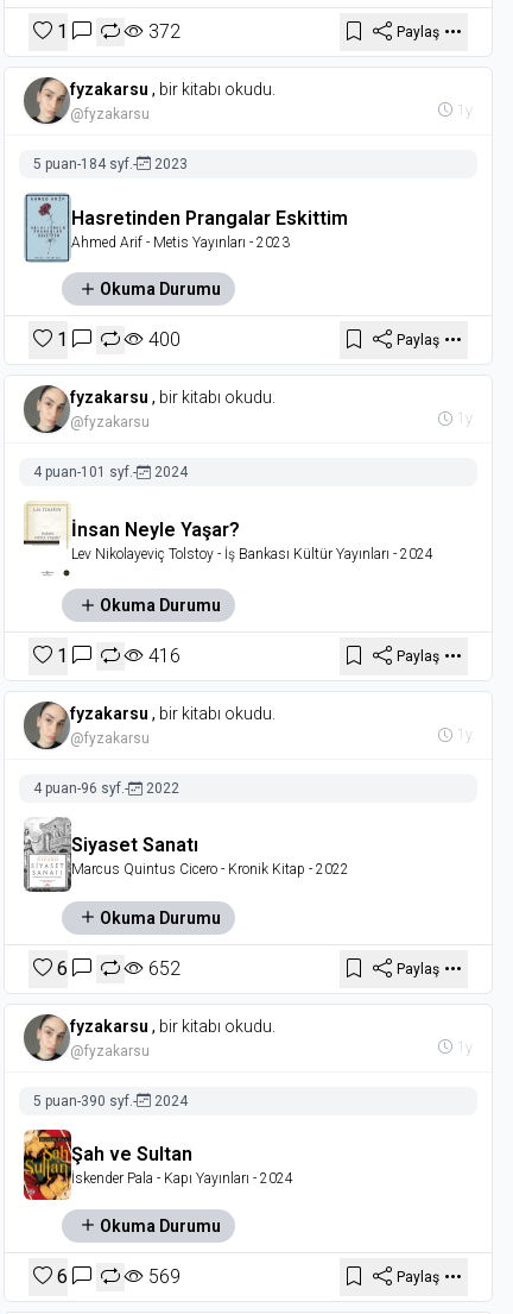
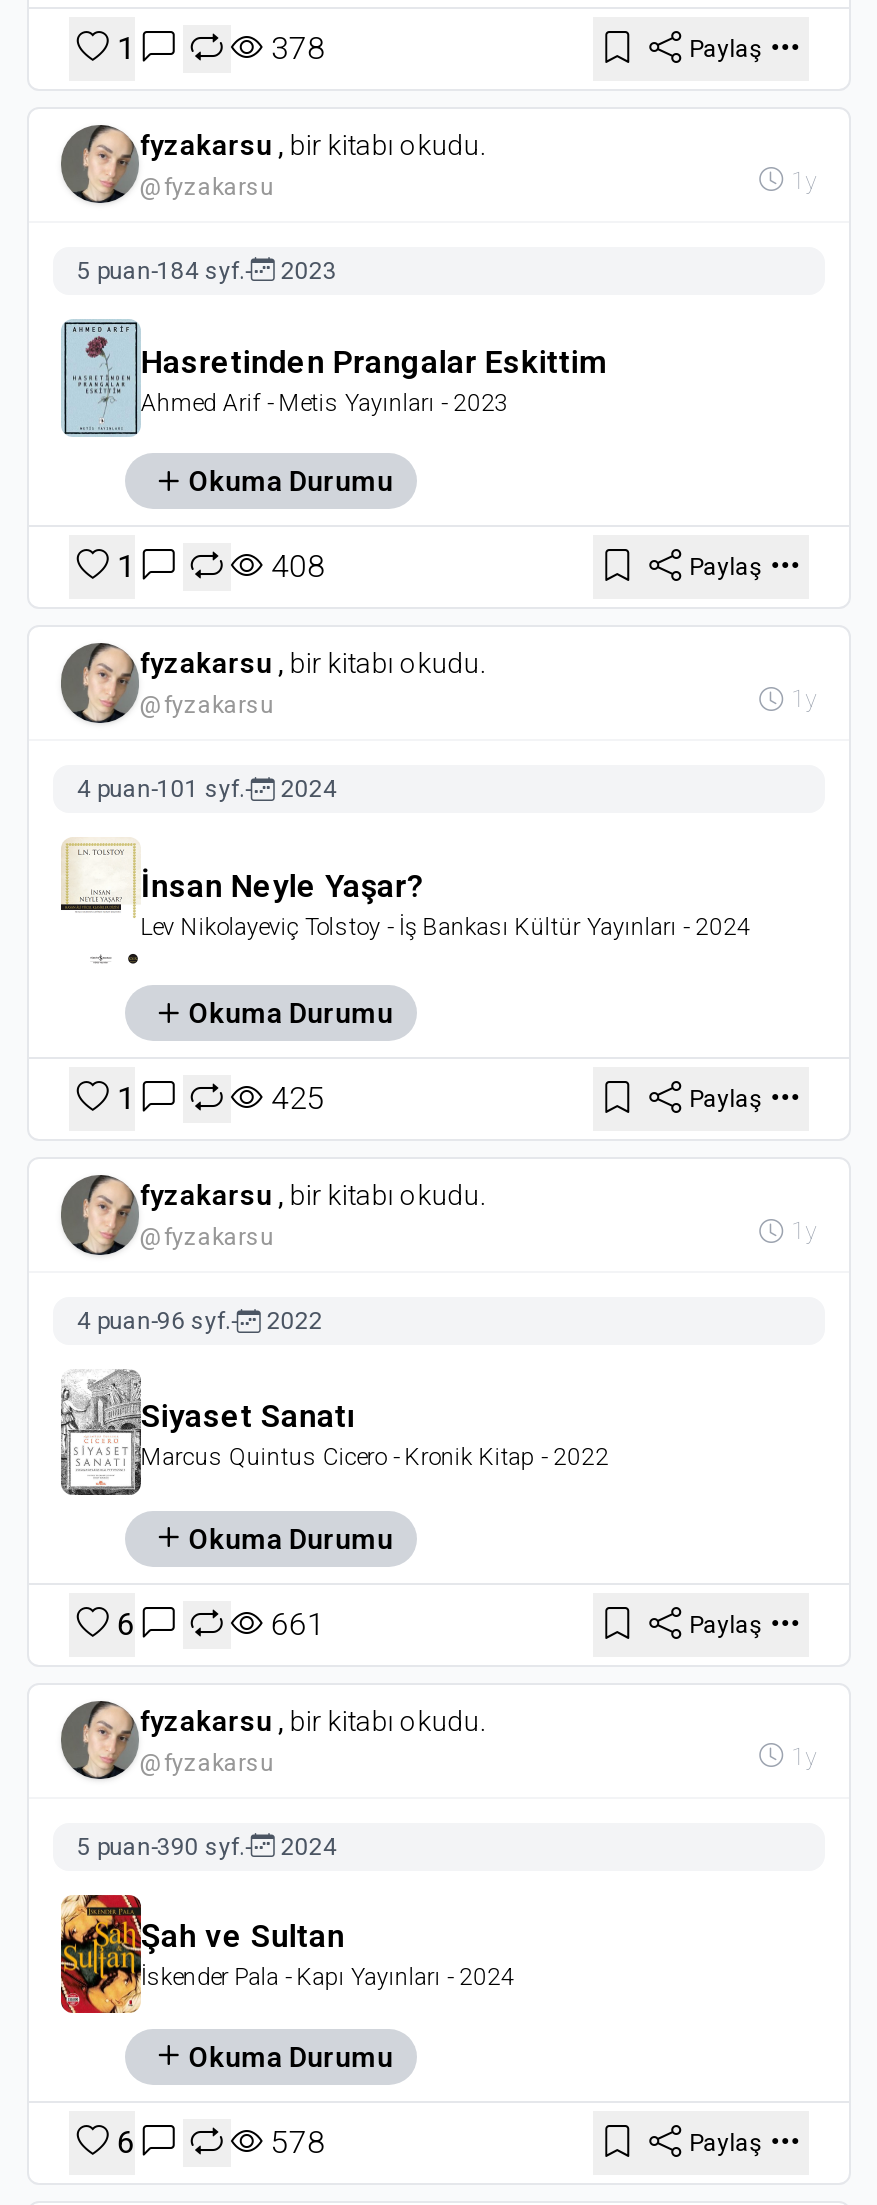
[144,20,180,43] 372 -> [263,29,325,67] 378
[144,329,180,351] 400 -> [263,548,325,586] 408
[144,645,180,668] 416 -> [263,1080,325,1118] 425
[144,957,180,979] 652 -> [263,1604,325,1642] 661
[144,1265,180,1288] 569 -> [263,2123,325,2161] 578

